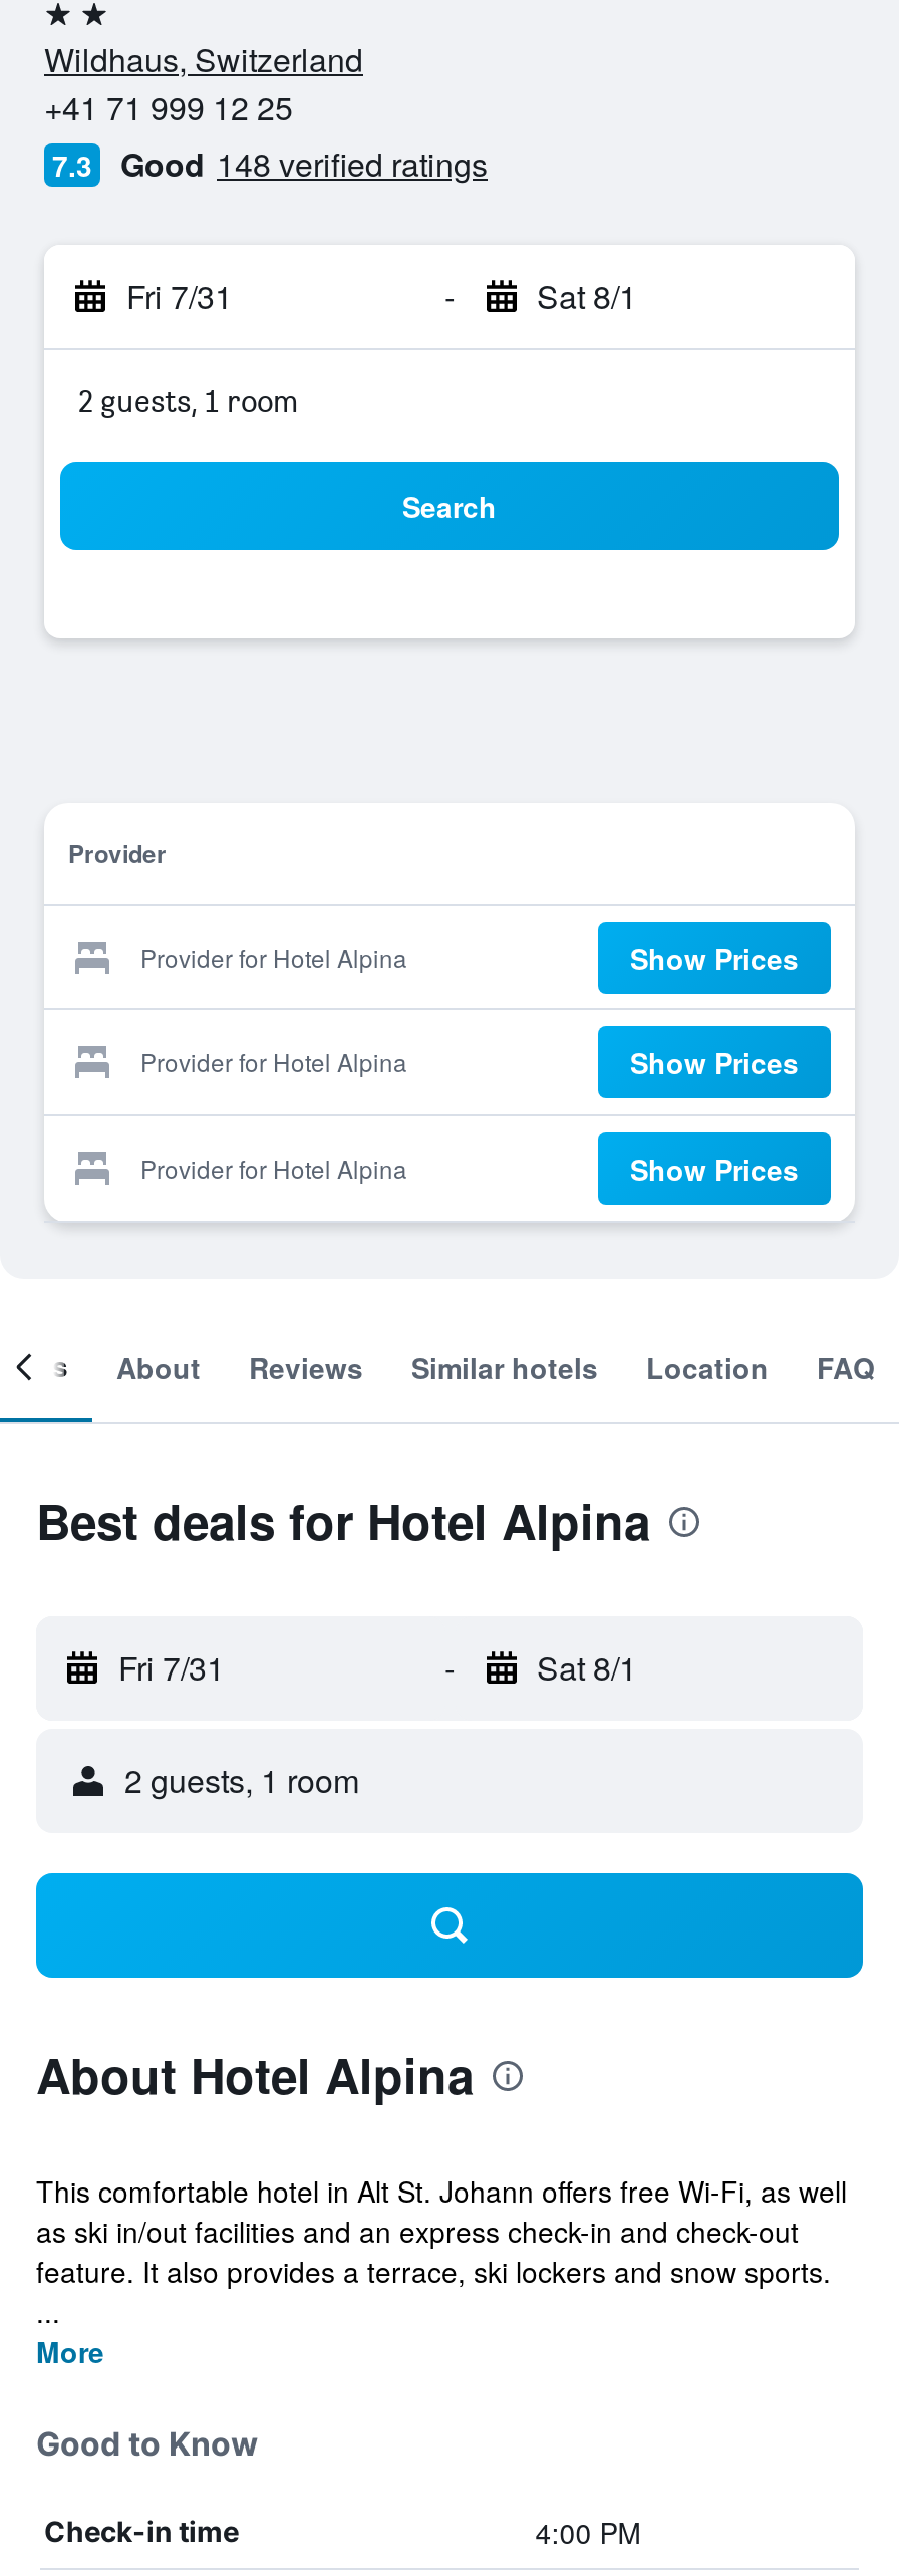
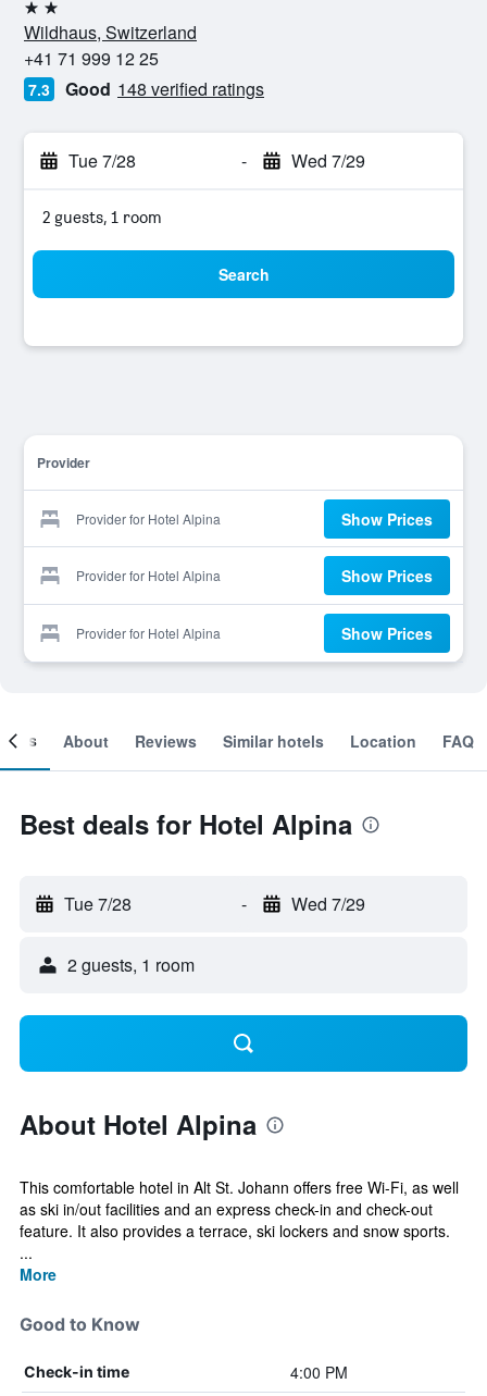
[126,273,233,319] Fri 7/31 -> [68,148,136,173] Tue 7/28
[537,273,637,319] Sat 8/1 -> [291,148,365,173] Wed 7/29
[118,1644,225,1691] Fri 7/31 -> [64,891,132,916] Tue 7/28
[537,1644,637,1691] Sat 8/1 -> [291,891,365,916] Wed 7/29

